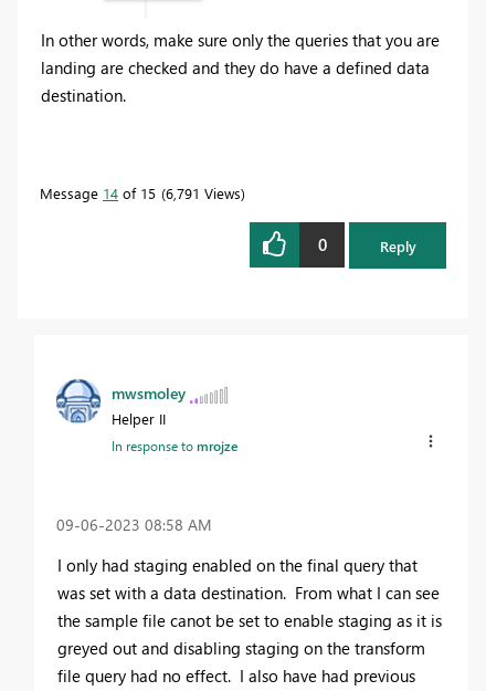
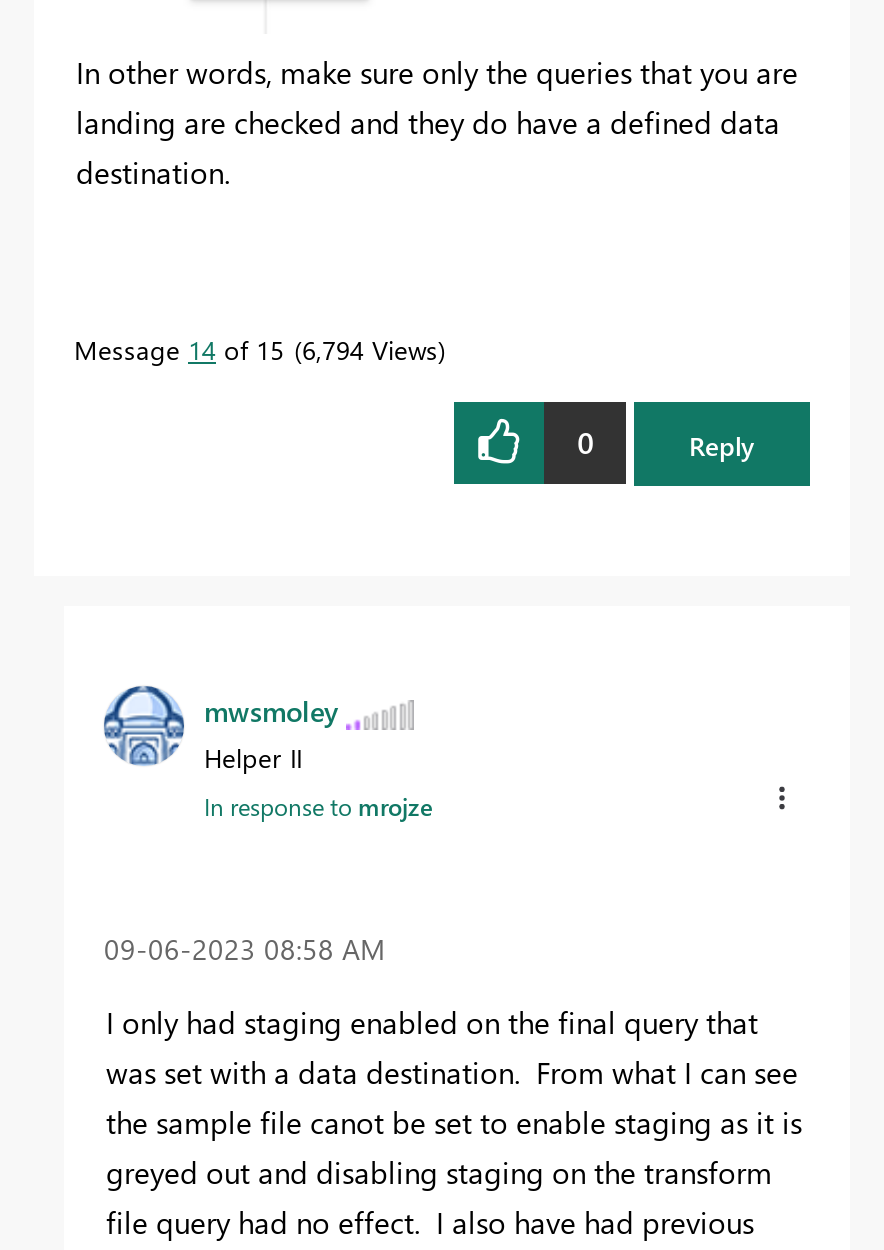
[40,184,241,202] Message 14 of 15 6,791 Views -> [74,332,438,366] Message 14 of 15 6,794 Views

